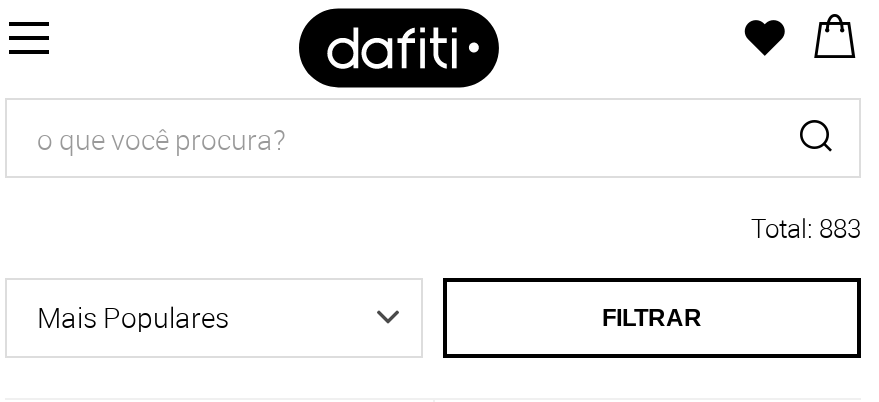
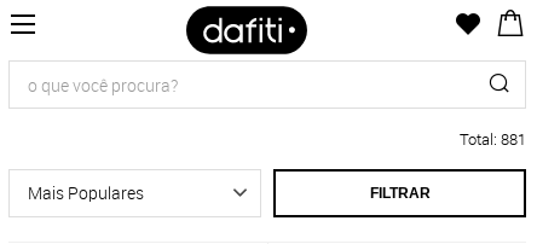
[751,210,861,246] Total: 883 -> [460,128,526,150] Total: 881

